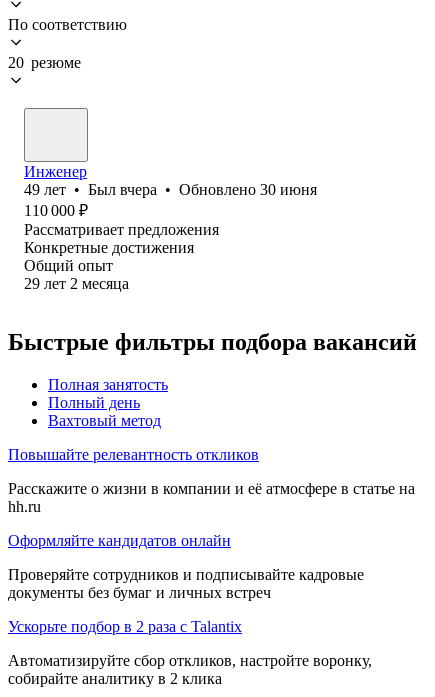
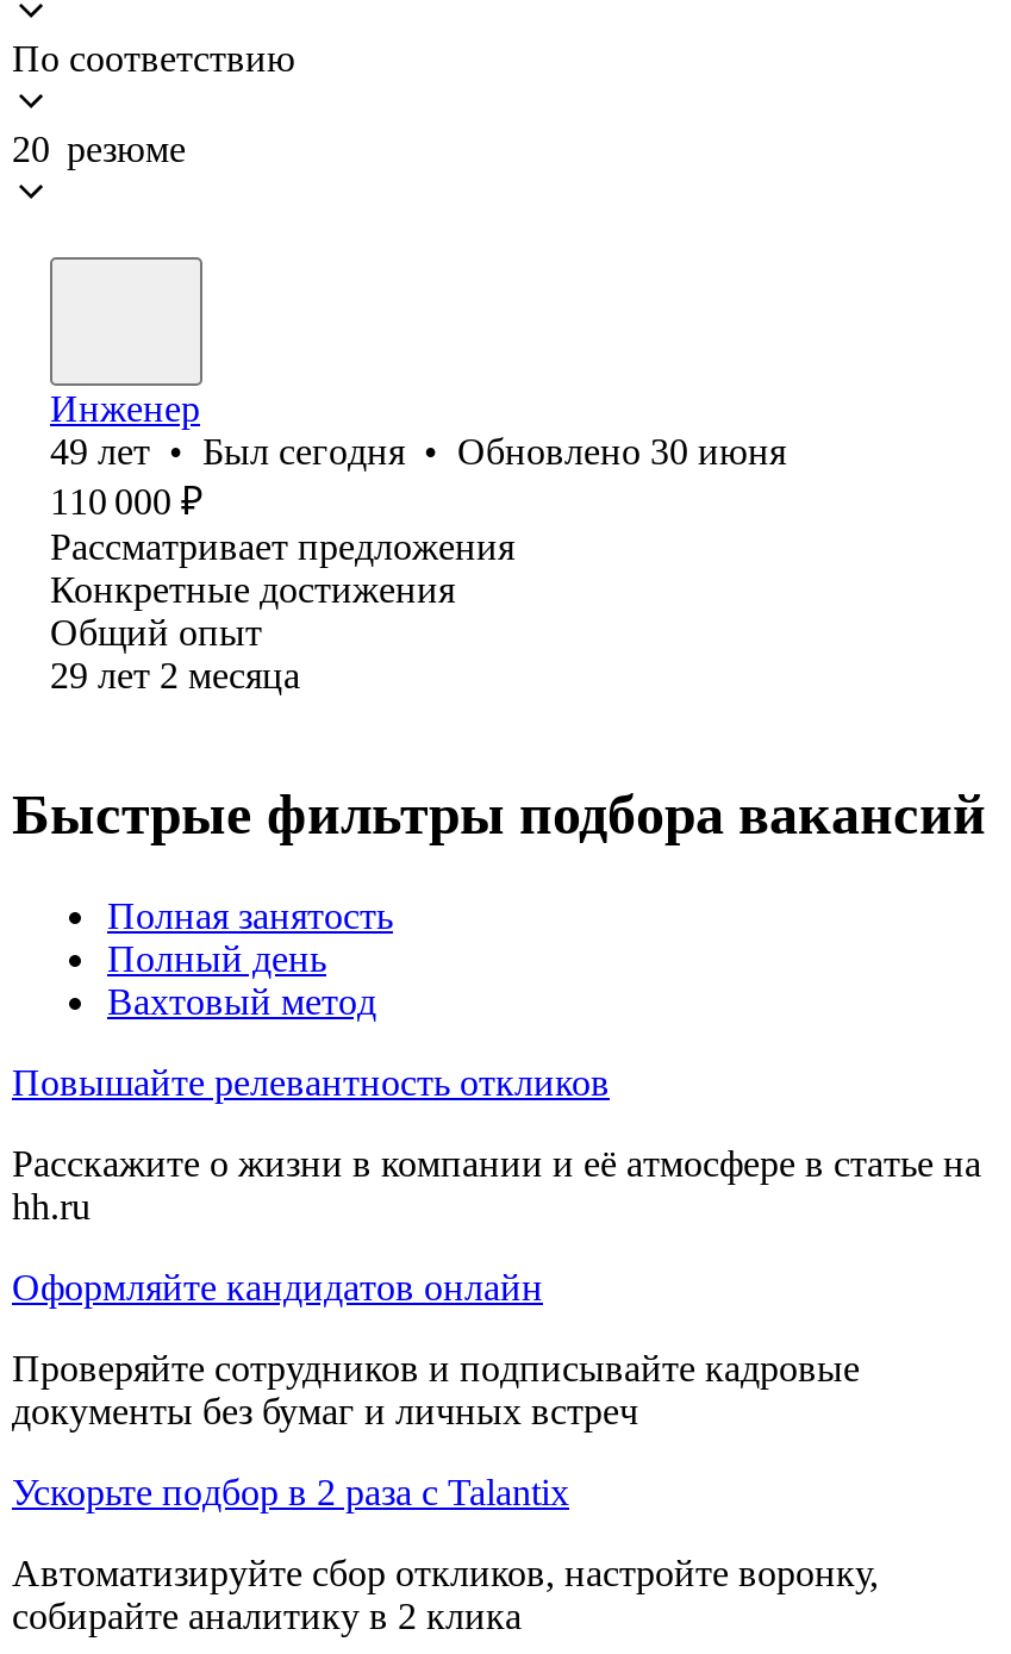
[24,181,317,198] 49 лет • Был вчера • Обновлено 30 июня -> [50,431,786,471] 49 лет • Был сегодня • Обновлено 30 июня

